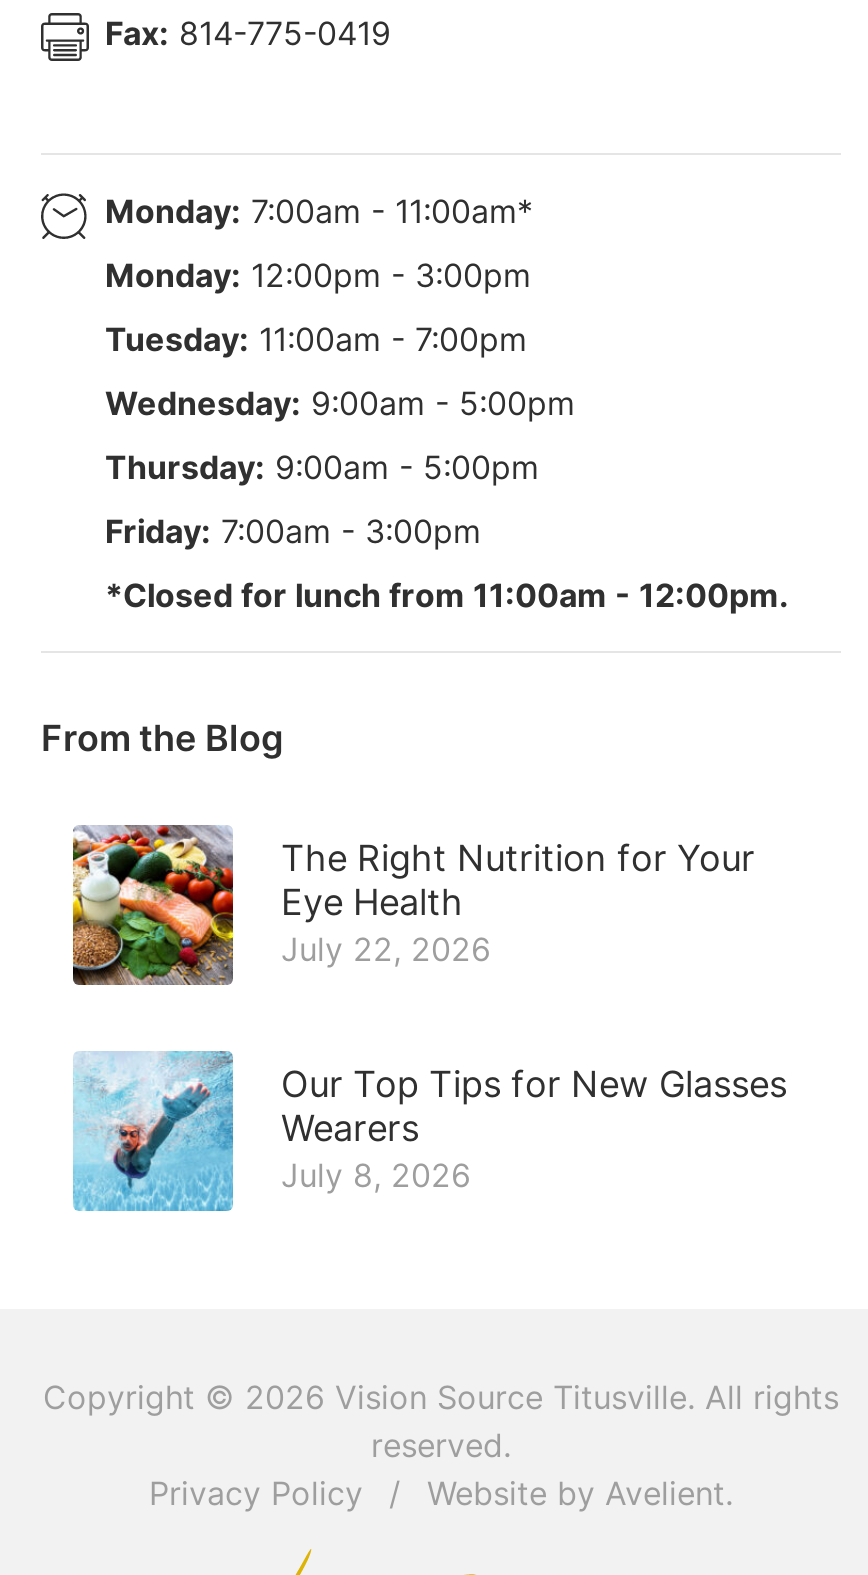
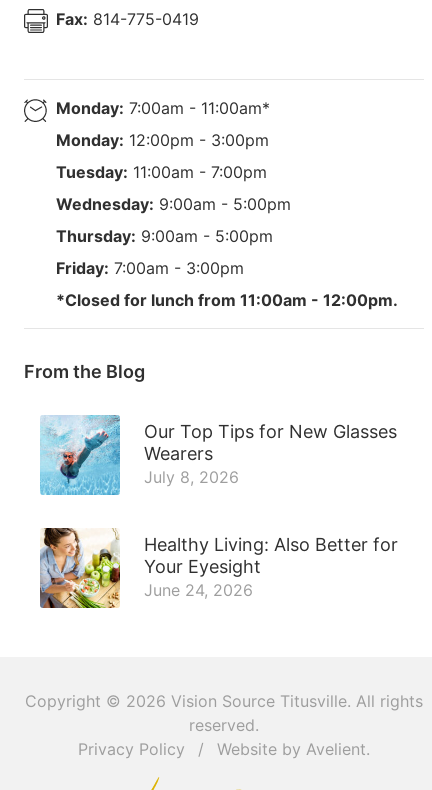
[71,823,755,987] [image] | The Right Nutrition for Your | Eye Health | July 22, 2026 -> none
moved [71,1049,787,1213] -> [39,414,397,496]: [image] | Our Top Tips for New Glasses | Wearers | July 8, 2026
none -> [39,527,398,609] [image] | Healthy Living: Also Better for | Your Eyesight | June 24, 2026

